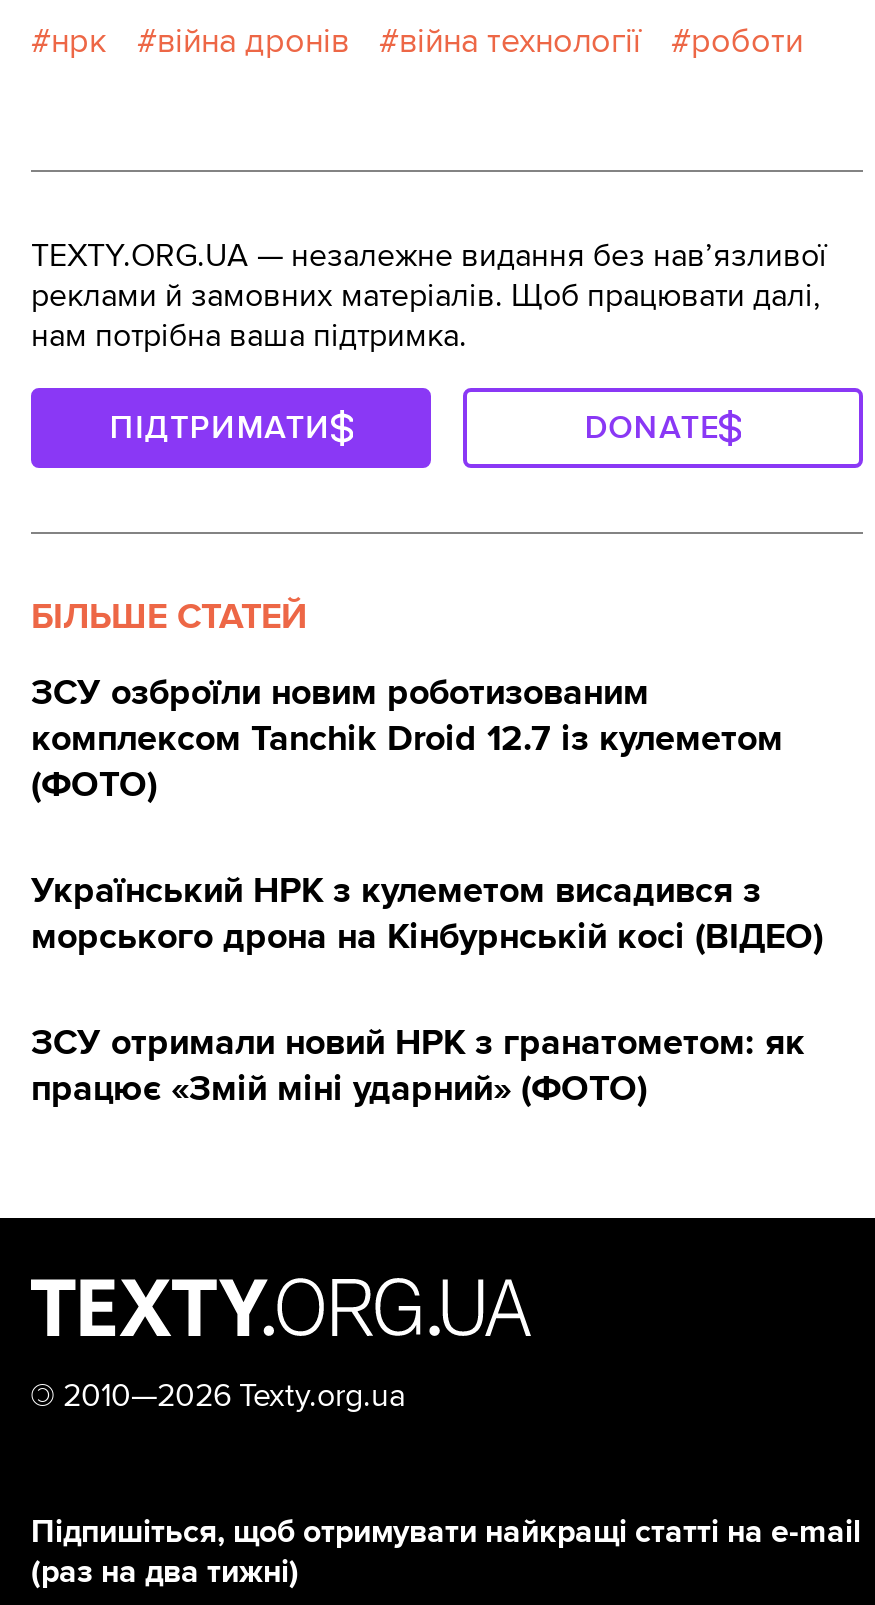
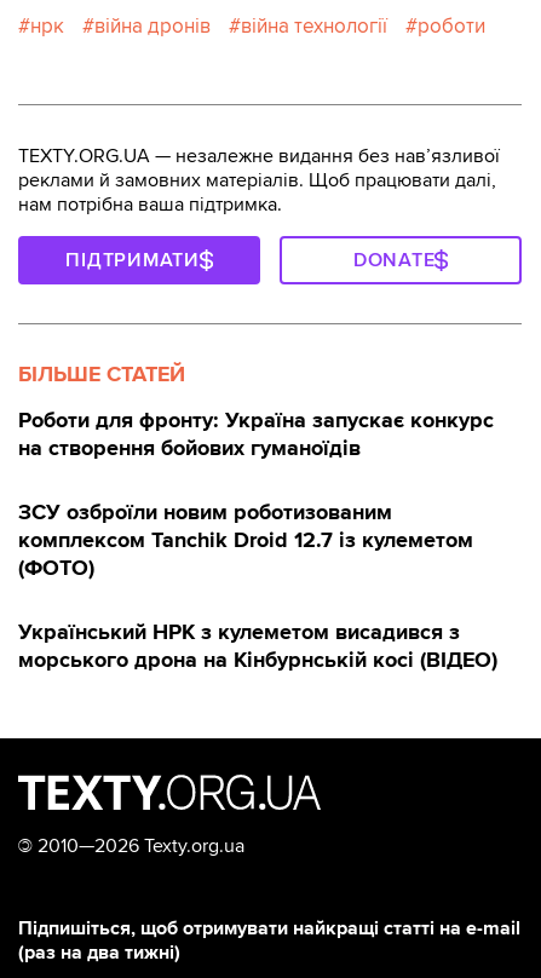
none -> [18,407,494,461] Роботи для фронту: Україна запускає конкурс | на створення бойових гуманоїдів
moved [31,670,823,958] -> [18,499,497,673]: ЗСУ озброїли новим роботизованим | комплексом Tanchik Droid 12.7 із кулеметом | (ФОТО) | Український НРК з кулеметом висадився з | морського дрона на Кінбурнській косі (ВІДЕО)
[31,1020,805,1110] ЗСУ отримали новий НРК з гранатометом: як | працює «Змій міні ударний» (ФОТО) -> none

